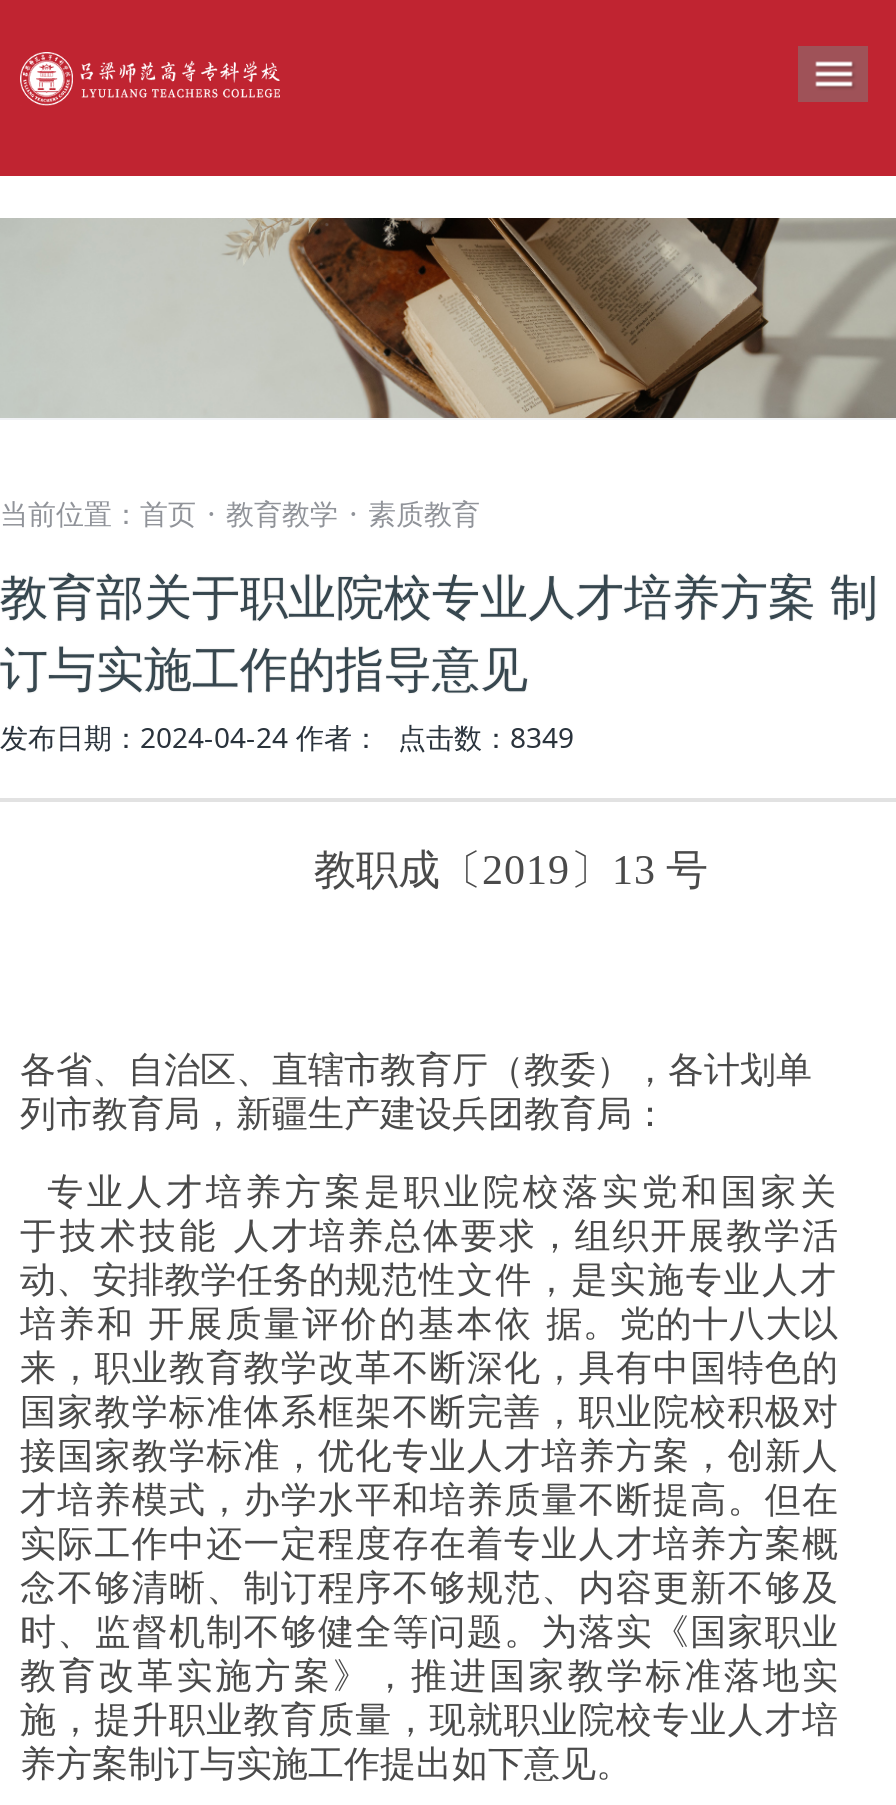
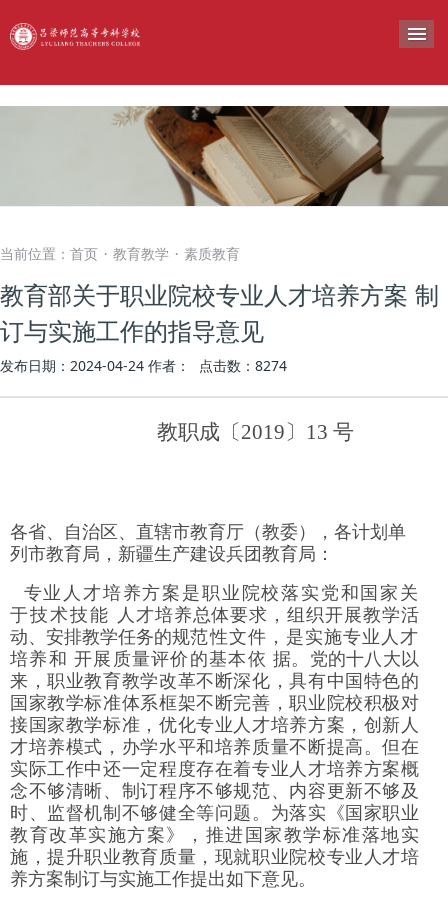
[0,718,574,756] 发布日期：2024-04-24 作者： 点击数：8349 -> [0,356,287,375] 发布日期：2024-04-24 作者： 点击数：8274

